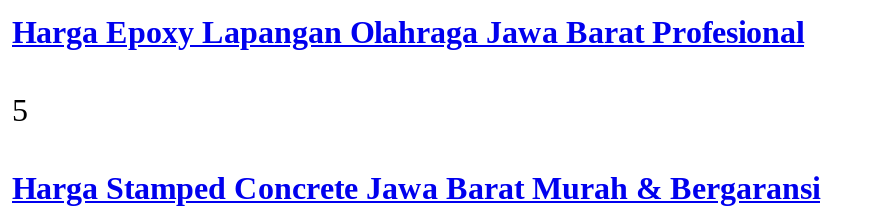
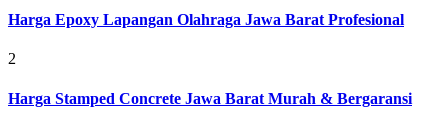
[12,93,28,127] 5 -> [8,50,16,67] 2

